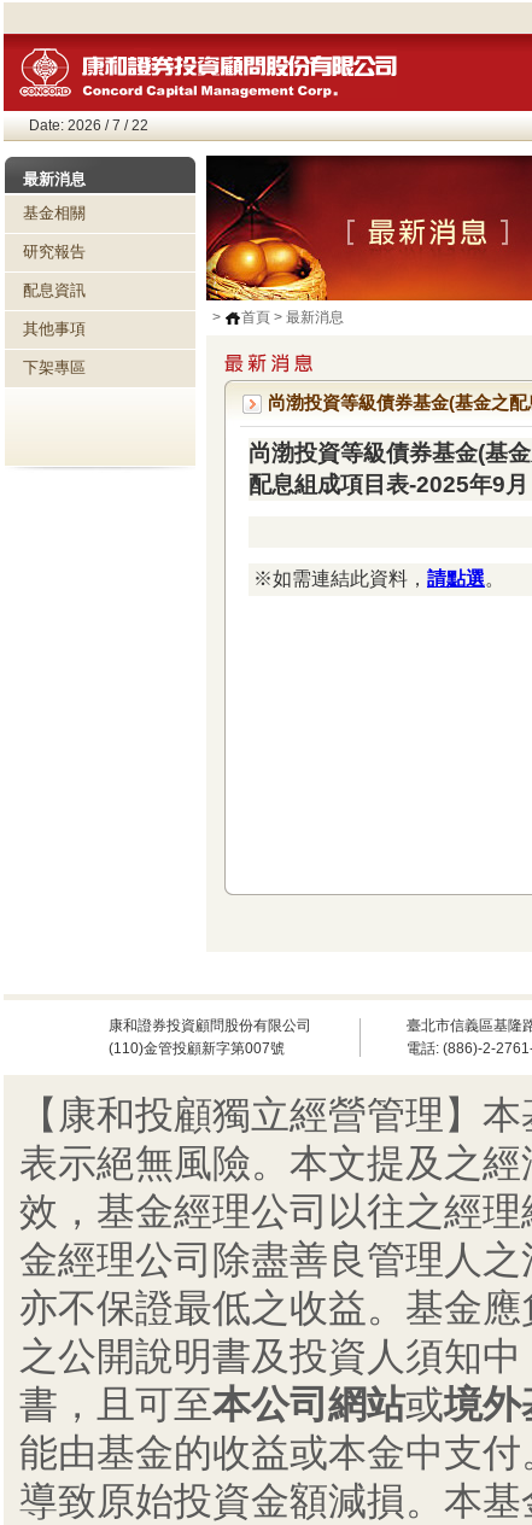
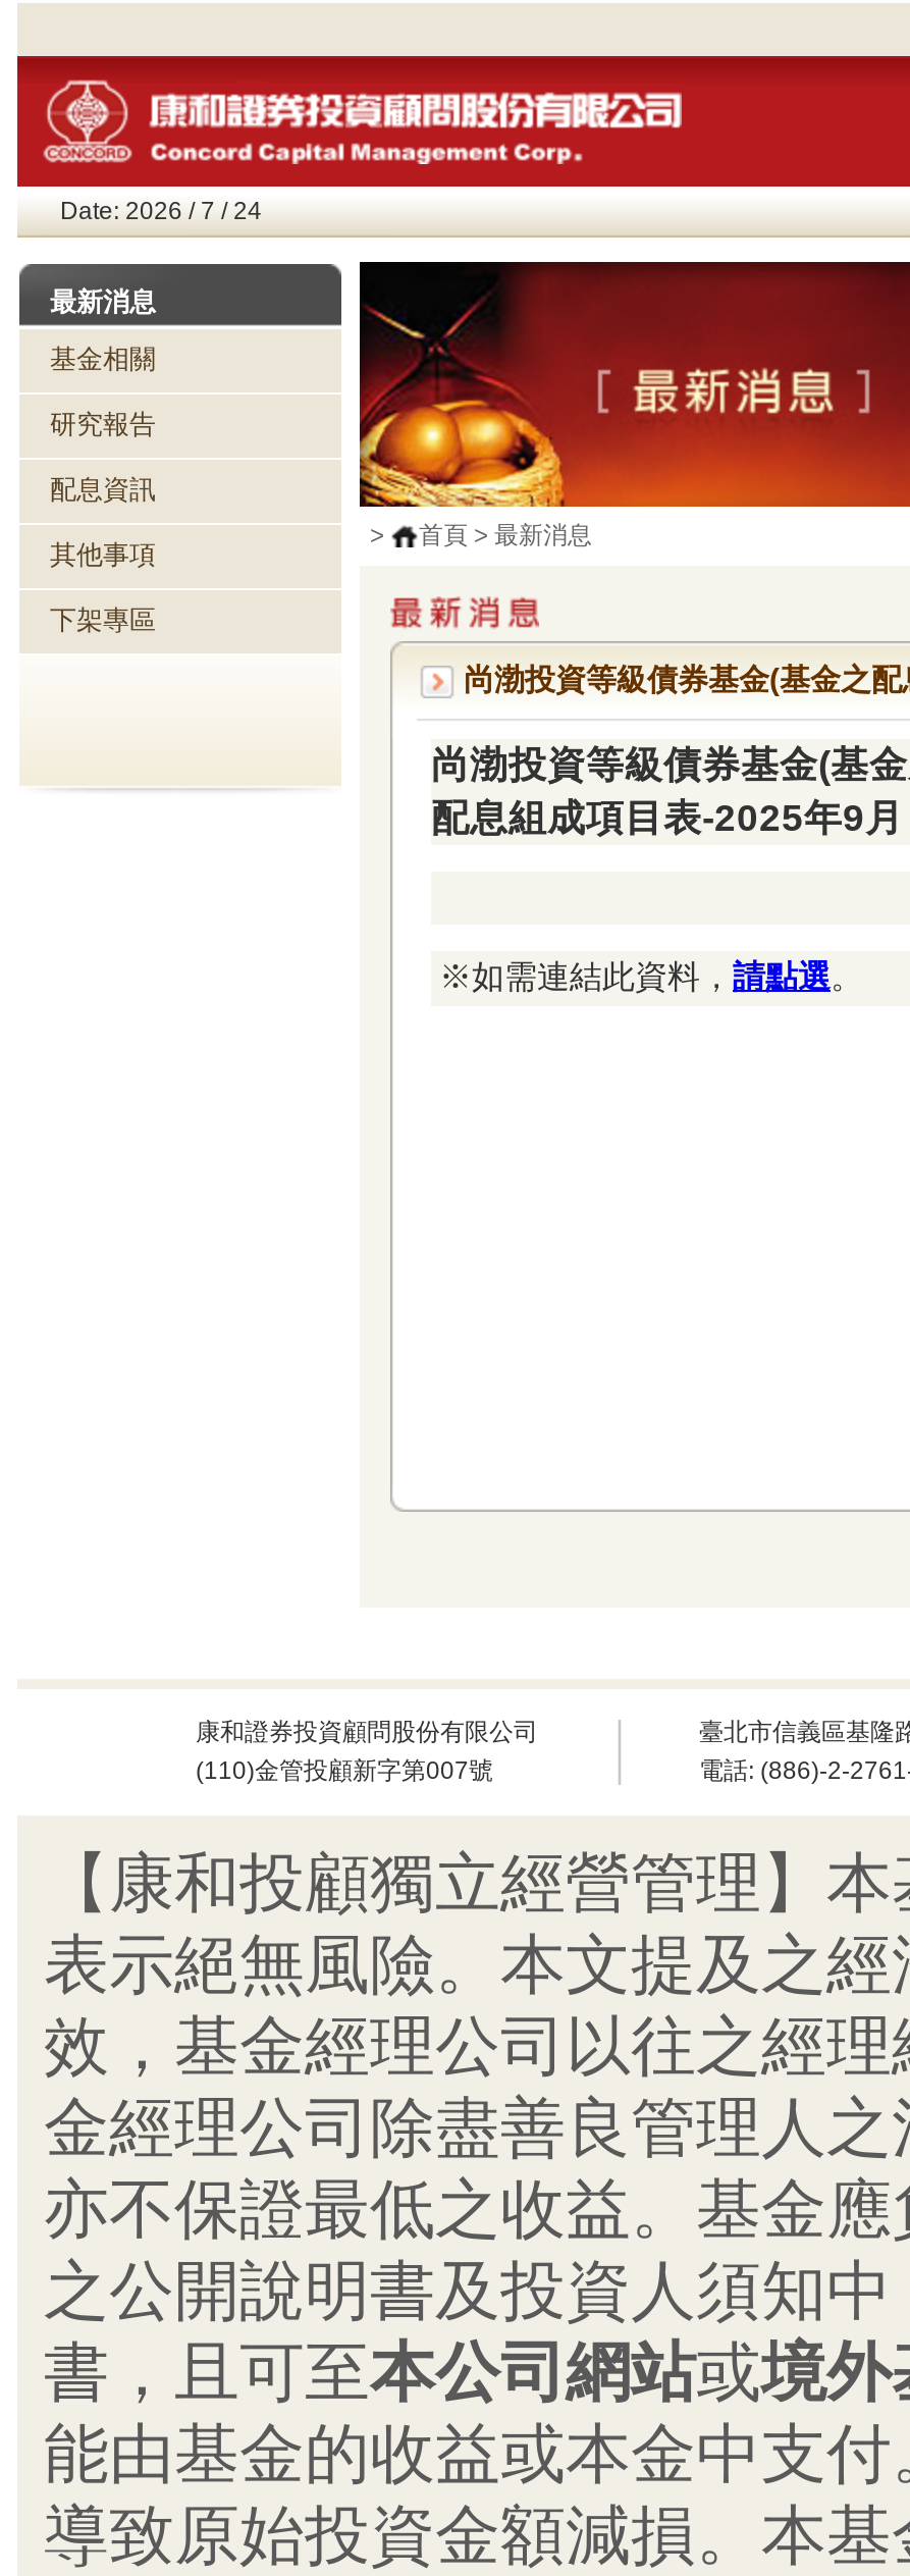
[29,117,148,134] Date: 2026 / 7 / 22 -> [60,197,262,225] Date: 2026 / 7 / 24

